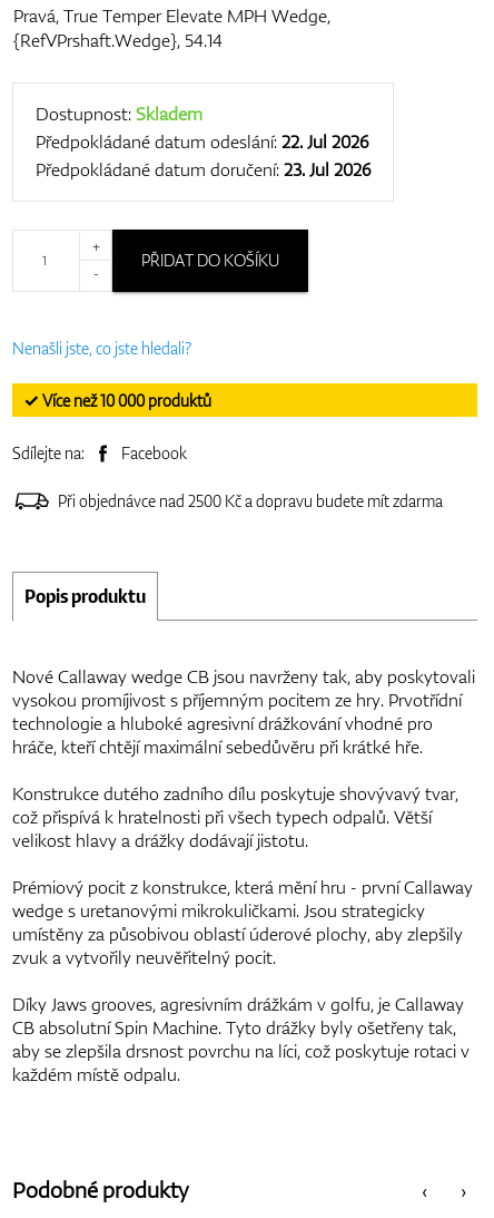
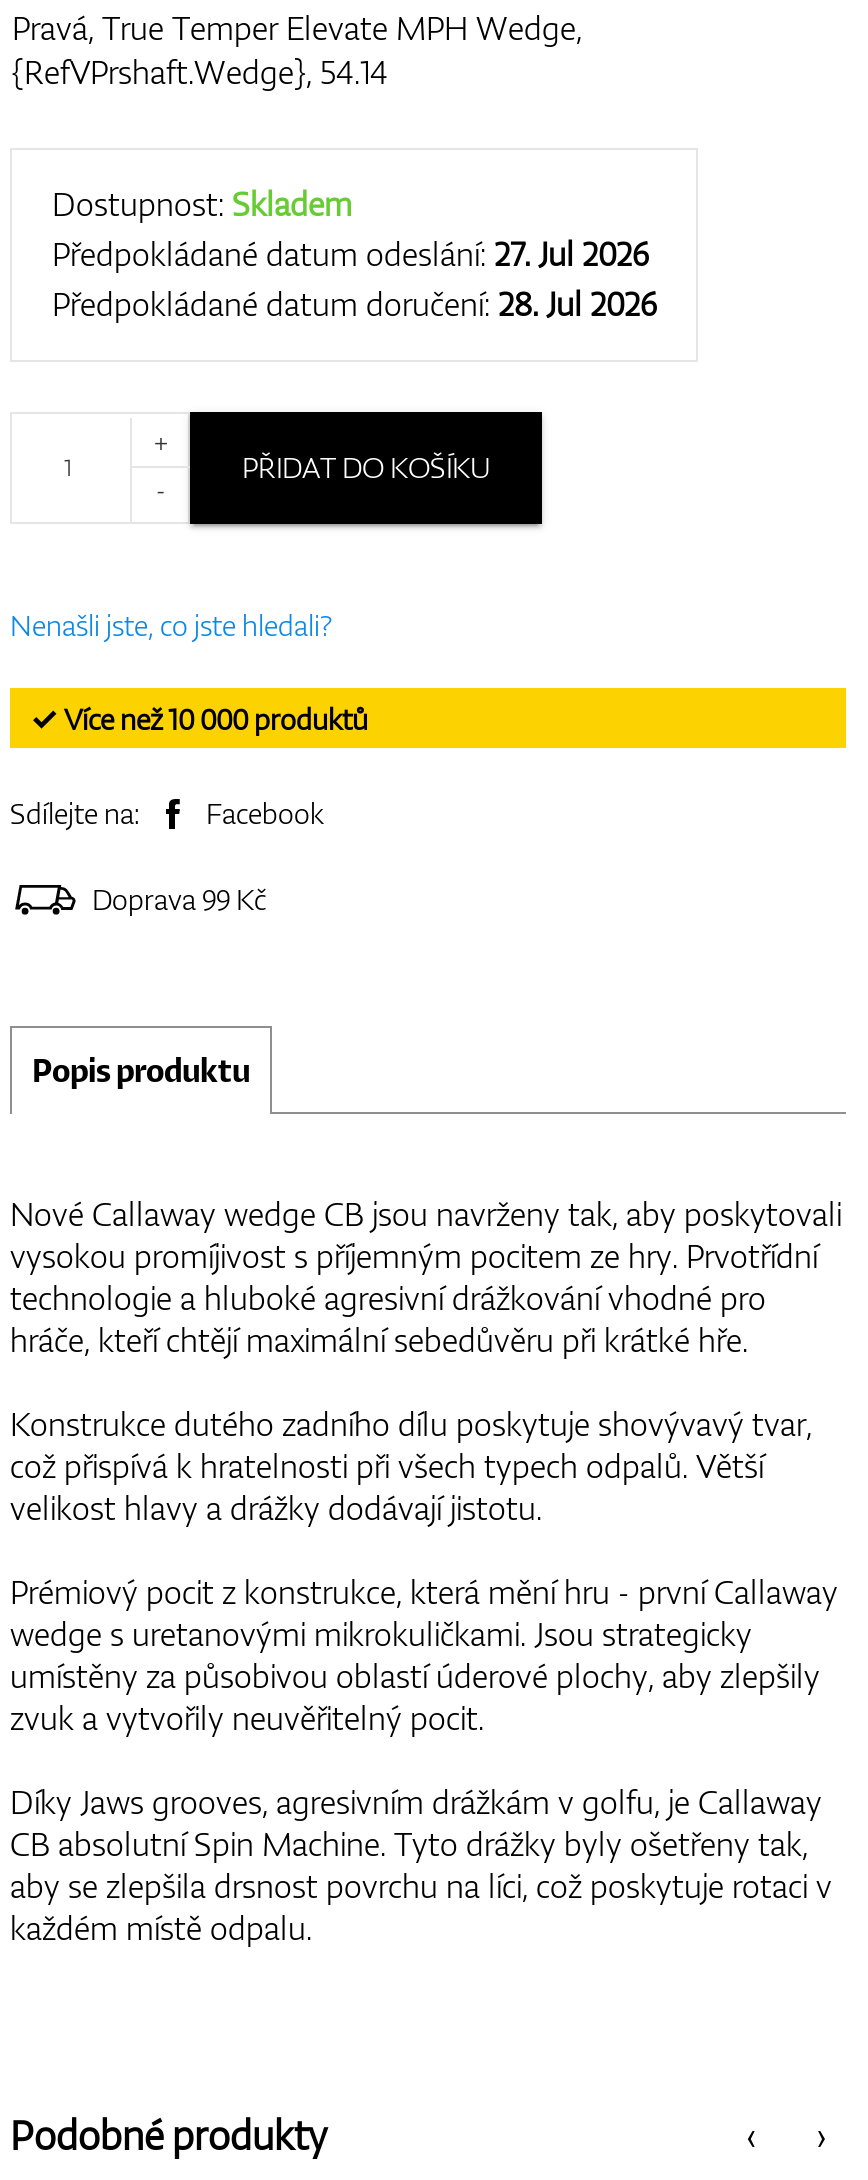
[36,129,368,153] Předpokládané datum odeslání: 22. Jul 2026 -> [52,231,648,275] Předpokládané datum odeslání: 27. Jul 2026
[36,157,370,181] Předpokládané datum doručení: 23. Jul 2026 -> [52,281,656,325] Předpokládané datum doručení: 28. Jul 2026
[58,490,443,511] Při objednávce nad 2500 Kč a dopravu budete mít zdarma -> [92,879,266,917] Doprava 99 Kč

